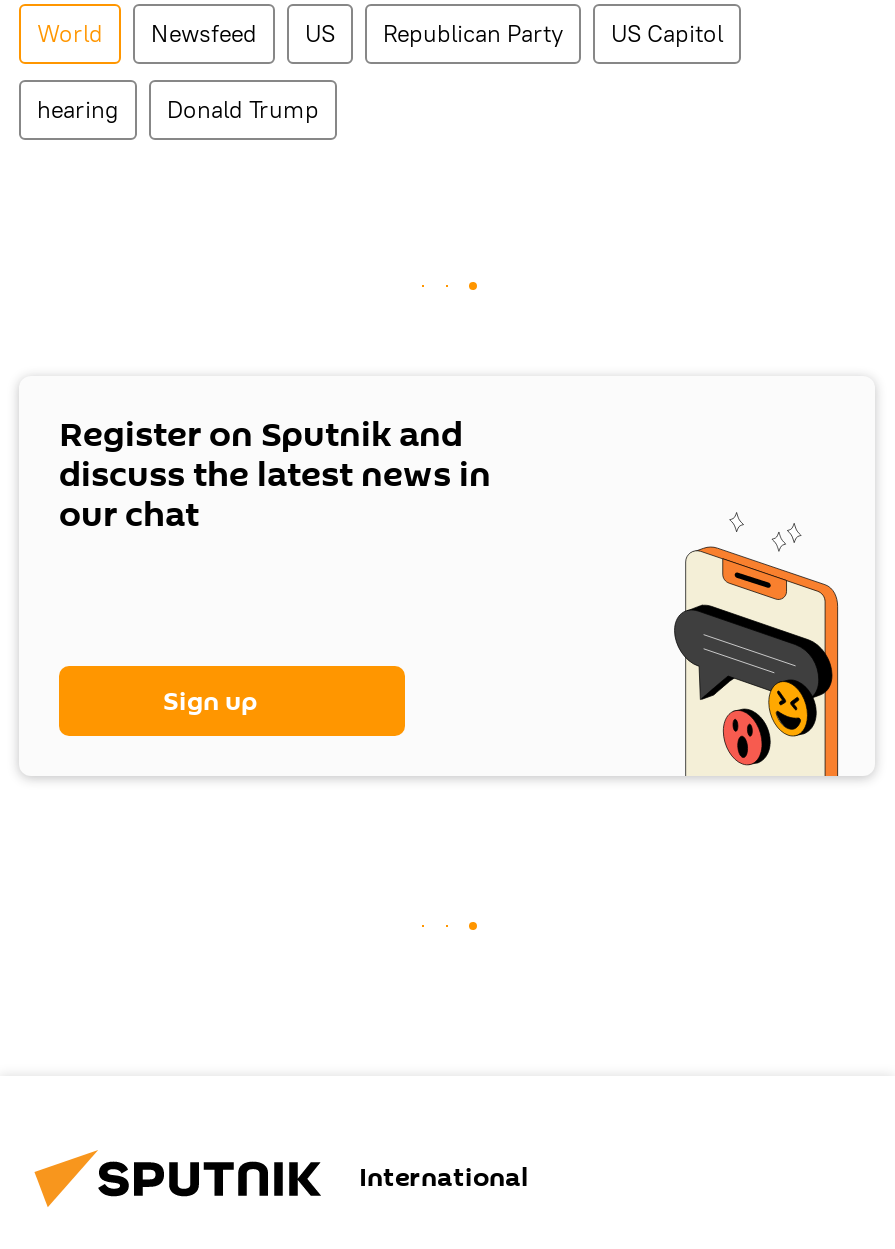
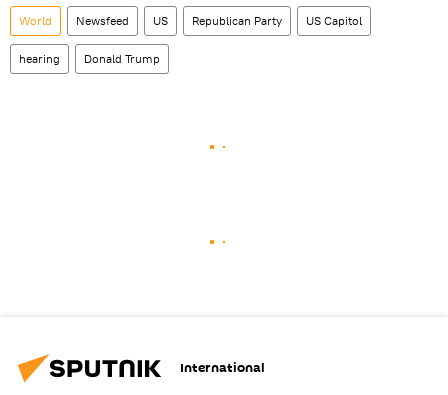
[59,410,491,540] Register on Sputnik and | discuss the latest news in | our chat -> none
[671,518,841,780] [image] -> none
[163,682,257,720] Sign up -> none

